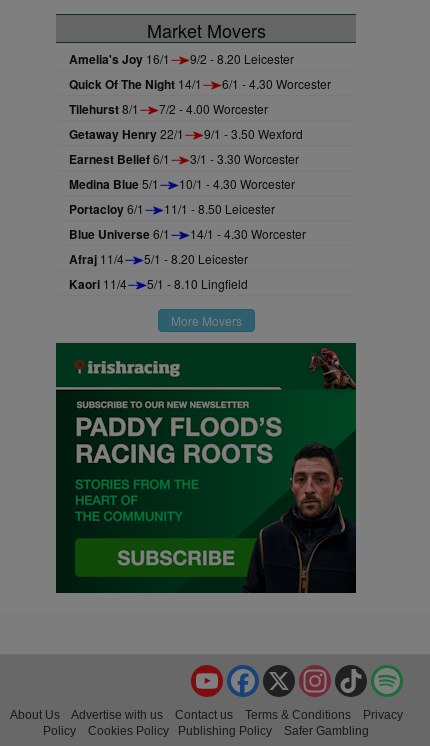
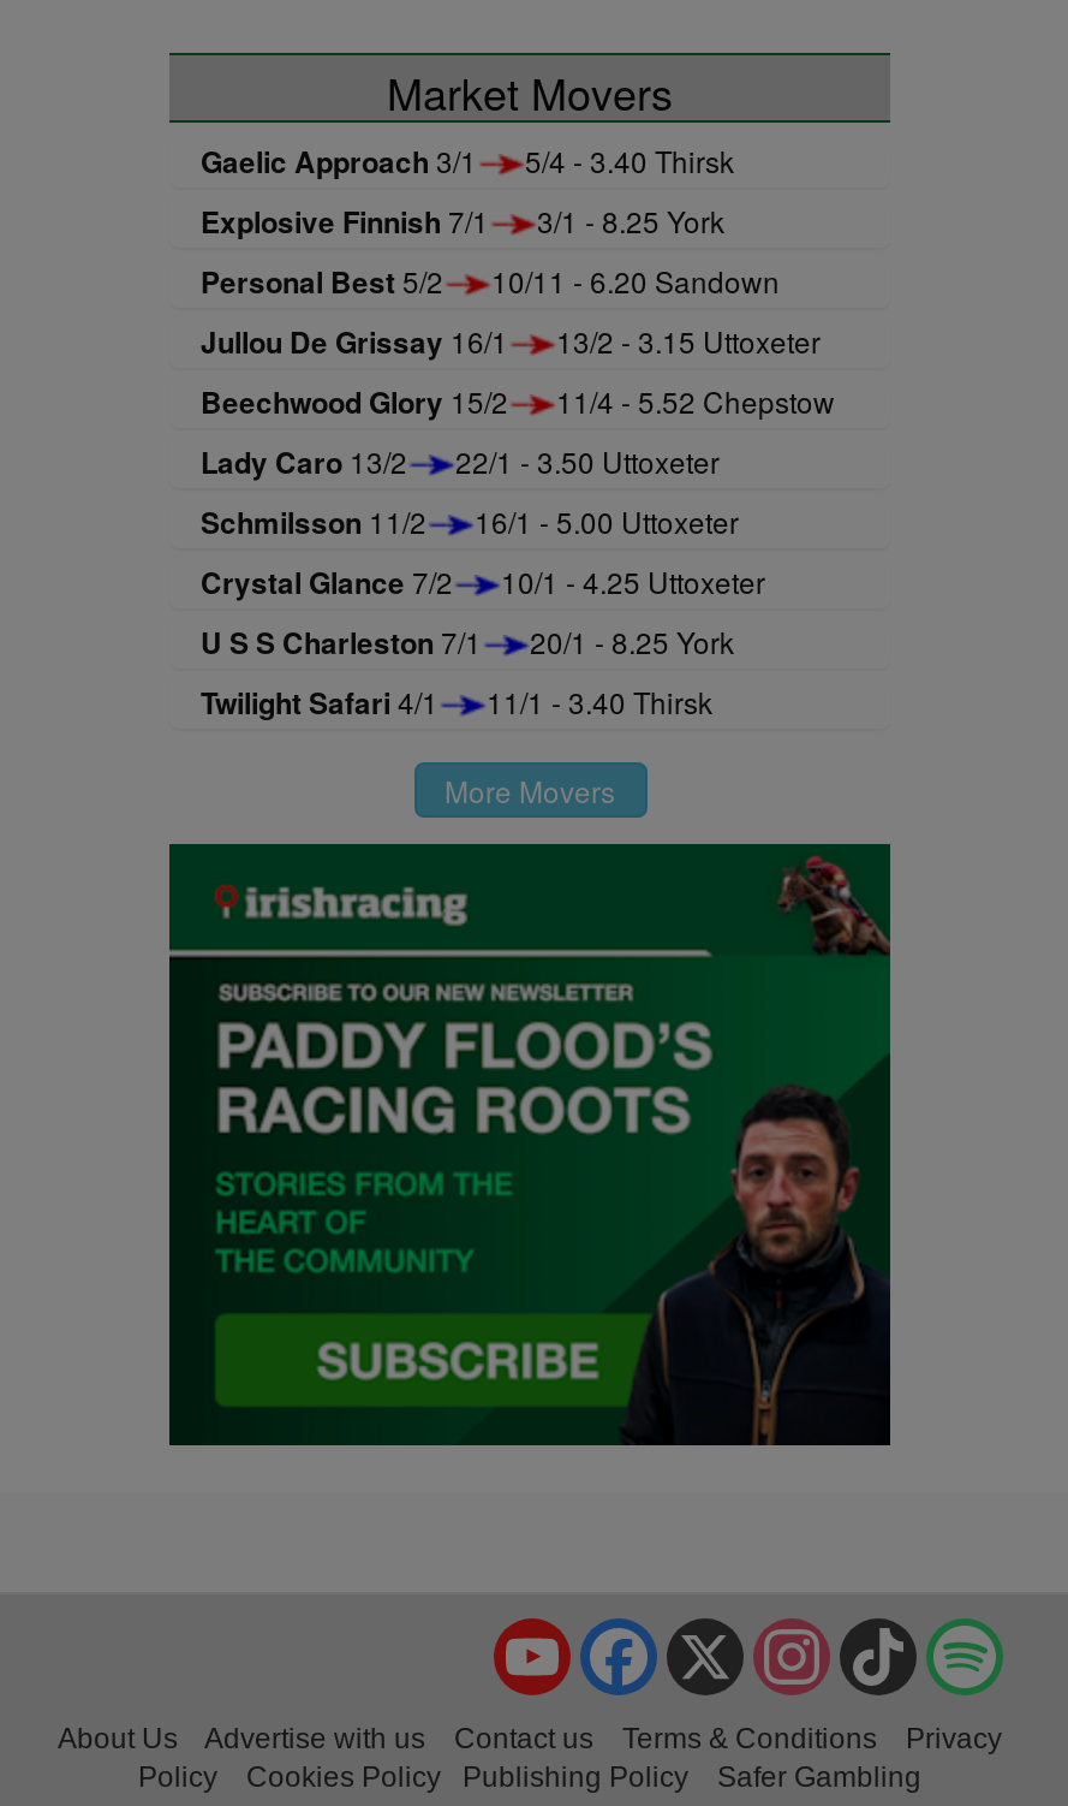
[69,50,331,293] Amelia's Joy 16/1 | 9/2 - 8.20 Leicester | Quick Of The Night 14/1 | 6/1 - 4.30 Worcester | Tilehurst 8/1 | 7/2 - 4.00 Worcester | Getaway Henry 22/1 | 9/1 - 3.50 Wexford | Earnest Belief 6/1 | 3/1 - 3.30 Worcester | Medina Blue 5/1 | 10/1 - 4.30 Worcester | Portacloy 6/1 | 11/1 - 8.50 Leicester | Blue Universe 6/1 | 14/1 - 4.30 Worcester | Afraj 11/4 | 5/1 - 8.20 Leicester | Kaori 11/4 | 5/1 - 8.10 Lingfield -> [201,139,835,724] Gaelic Approach 3/1 | 5/4 - 3.40 Thirsk | Explosive Finnish 7/1 | 3/1 - 8.25 York | Personal Best 5/2 | 10/11 - 6.20 Sandown | Jullou De Grissay 16/1 | 13/2 - 3.15 Uttoxeter | Beechwood Glory 15/2 | 11/4 - 5.52 Chepstow | Lady Caro 13/2 | 22/1 - 3.50 Uttoxeter | Schmilsson 11/2 | 16/1 - 5.00 Uttoxeter | Crystal Glance 7/2 | 10/1 - 4.25 Uttoxeter | U S S Charleston 7/1 | 20/1 - 8.25 York | Twilight Safari 4/1 | 11/1 - 3.40 Thirsk

